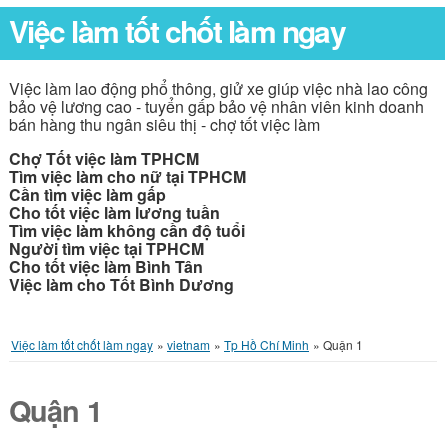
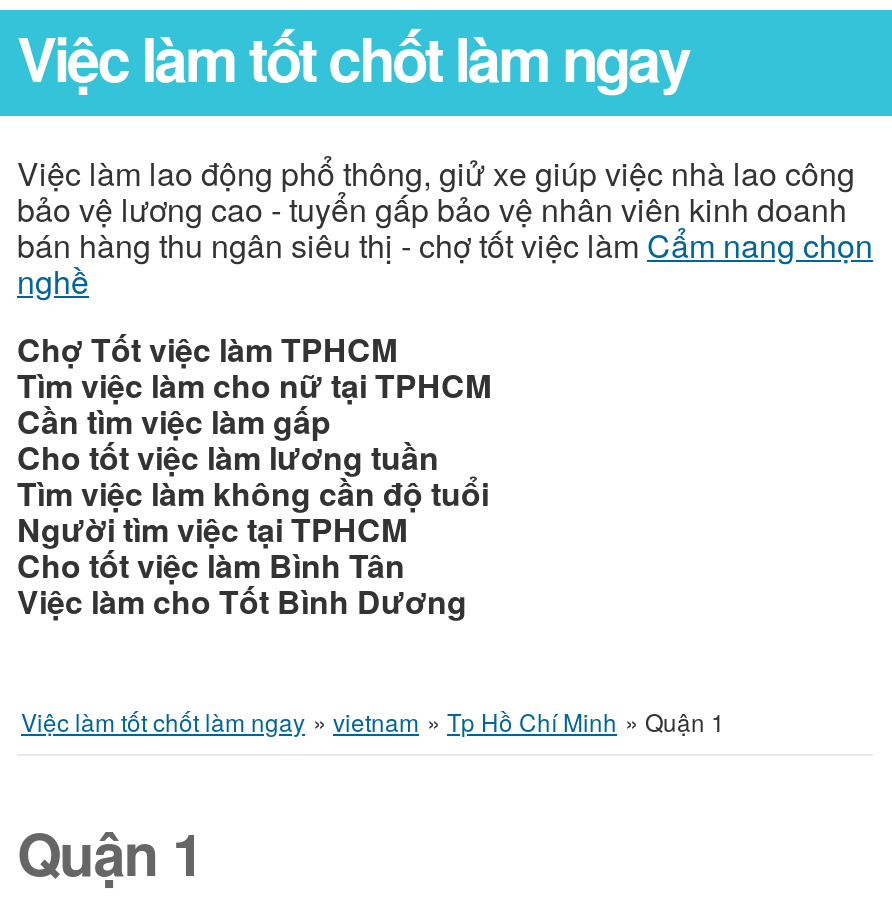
[9,113,320,136] bán hàng thu ngân siêu thị - chợ tốt việc làm -> [17,222,873,304] bán hàng thu ngân siêu thị - chợ tốt việc làmCẩm nang chọn | nghề

